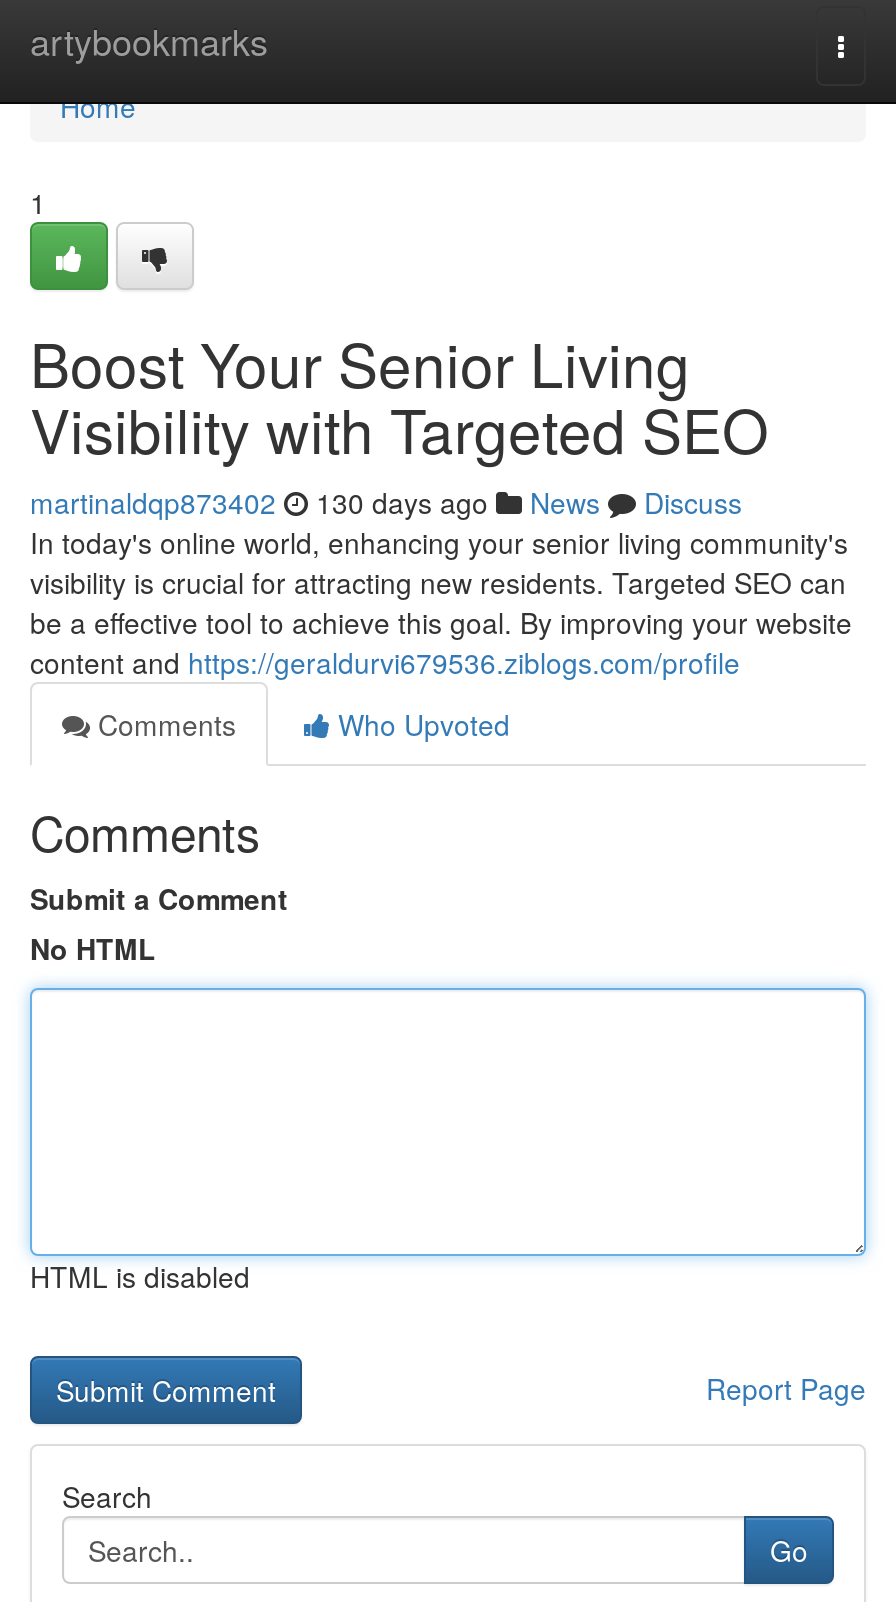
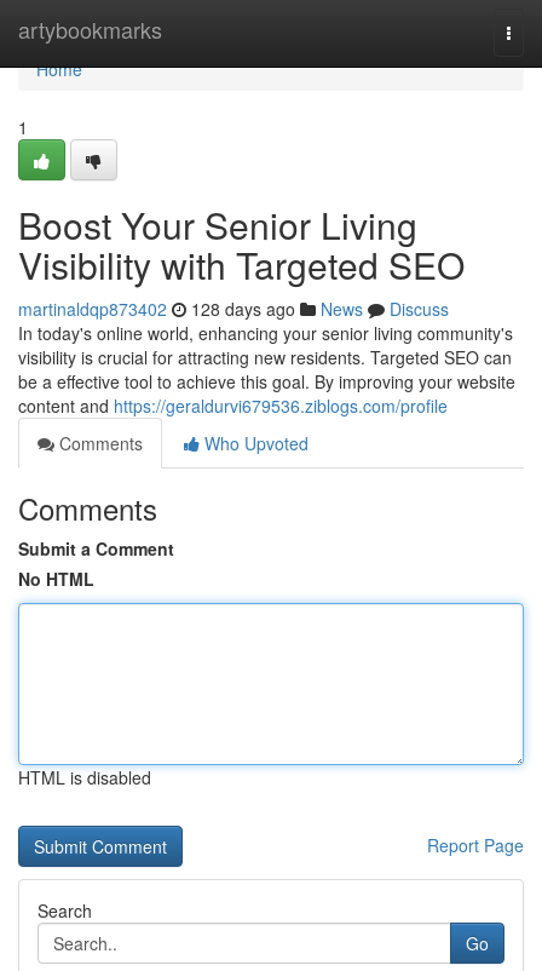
[30,482,742,522] martinaldqp873402 130 days ago News Discuss -> [18,297,449,321] martinaldqp873402 128 days ago News Discuss

